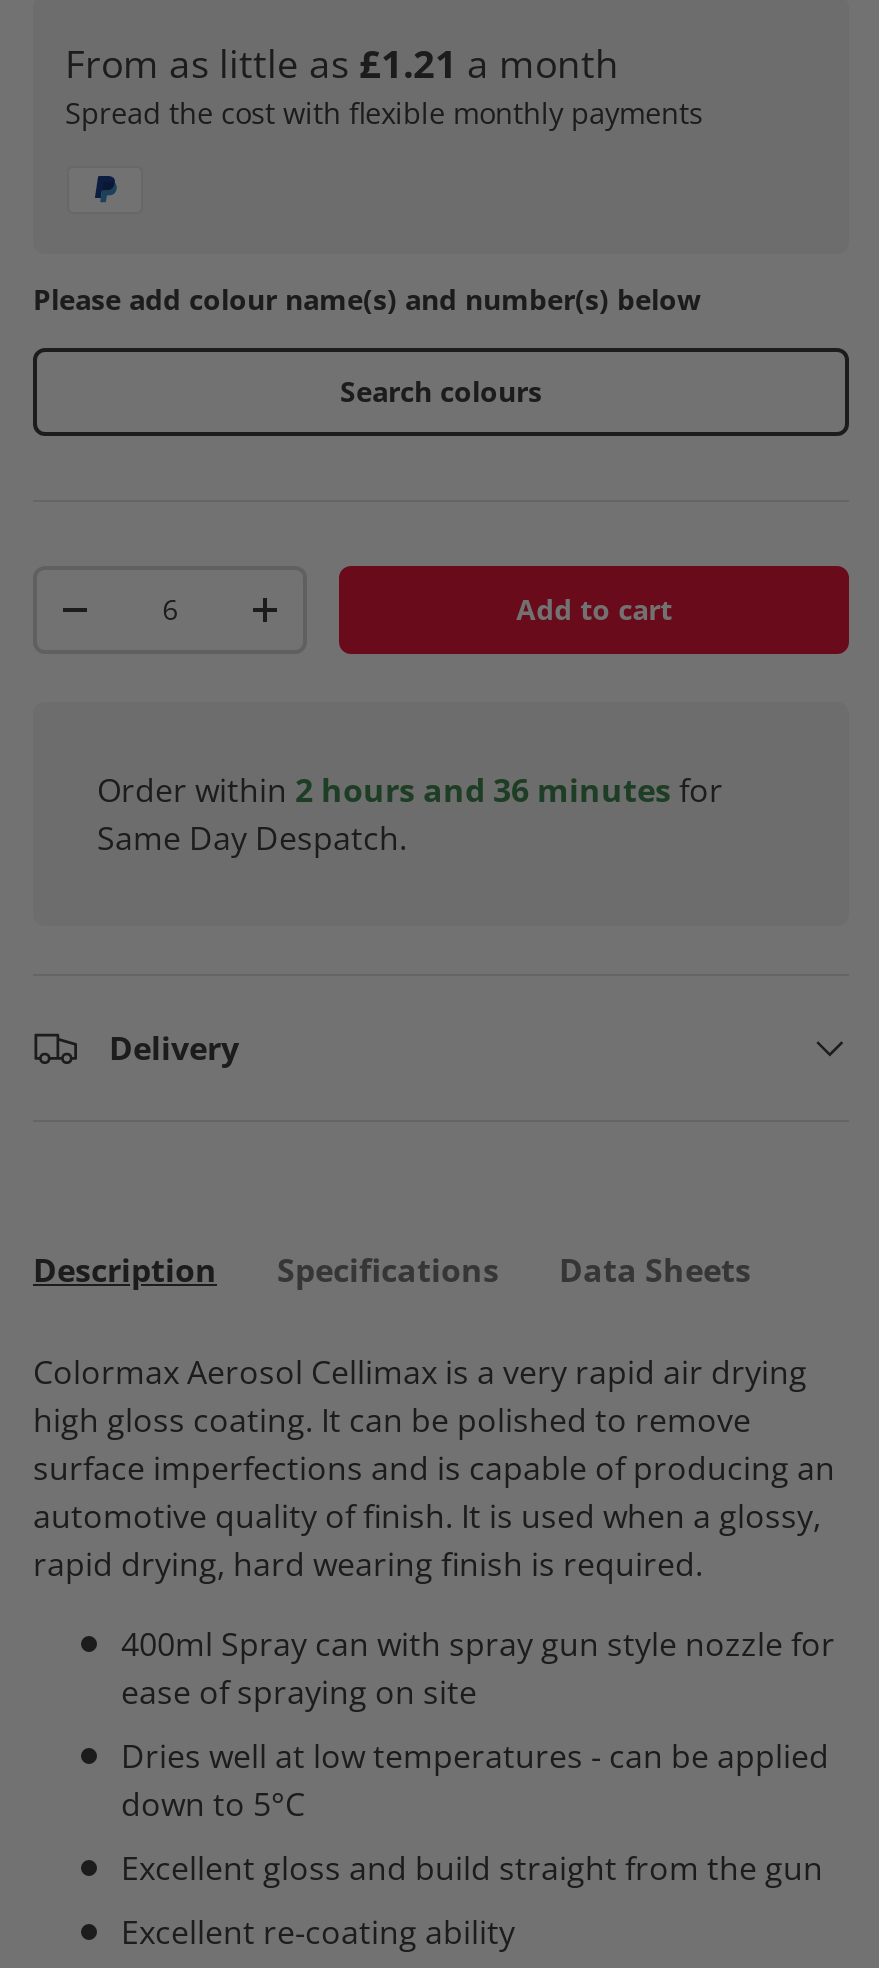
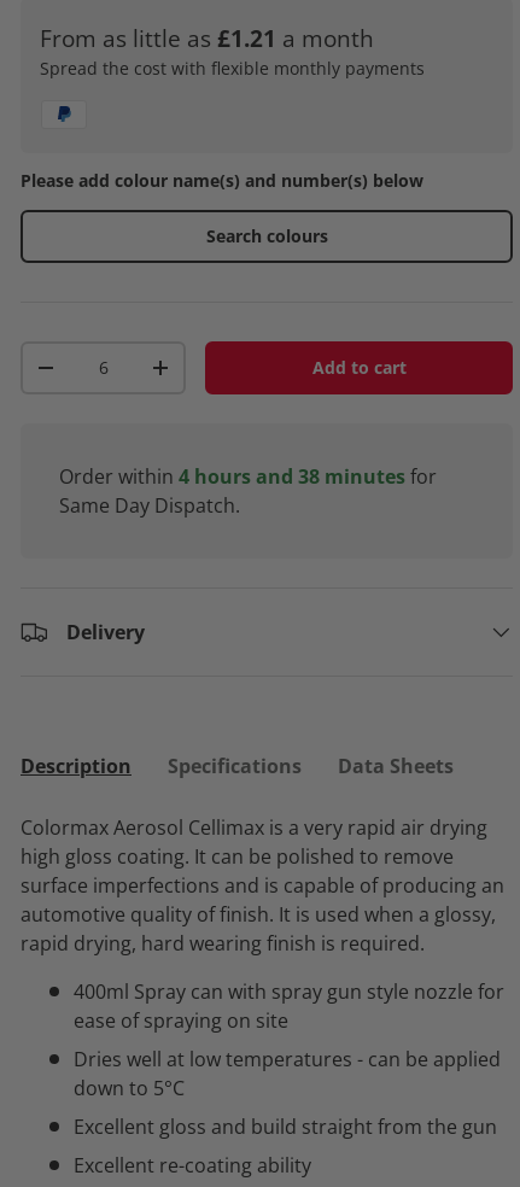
[97,768,723,812] Order within 2 hours and 36 minutes for -> [59,463,437,490] Order within 4 hours and 38 minutes for
[97,816,407,860] Same Day Despatch. -> [59,492,240,519] Same Day Dispatch.

